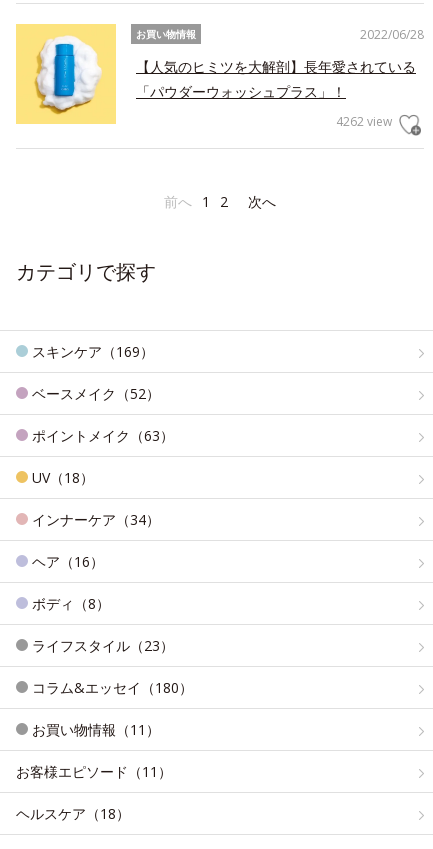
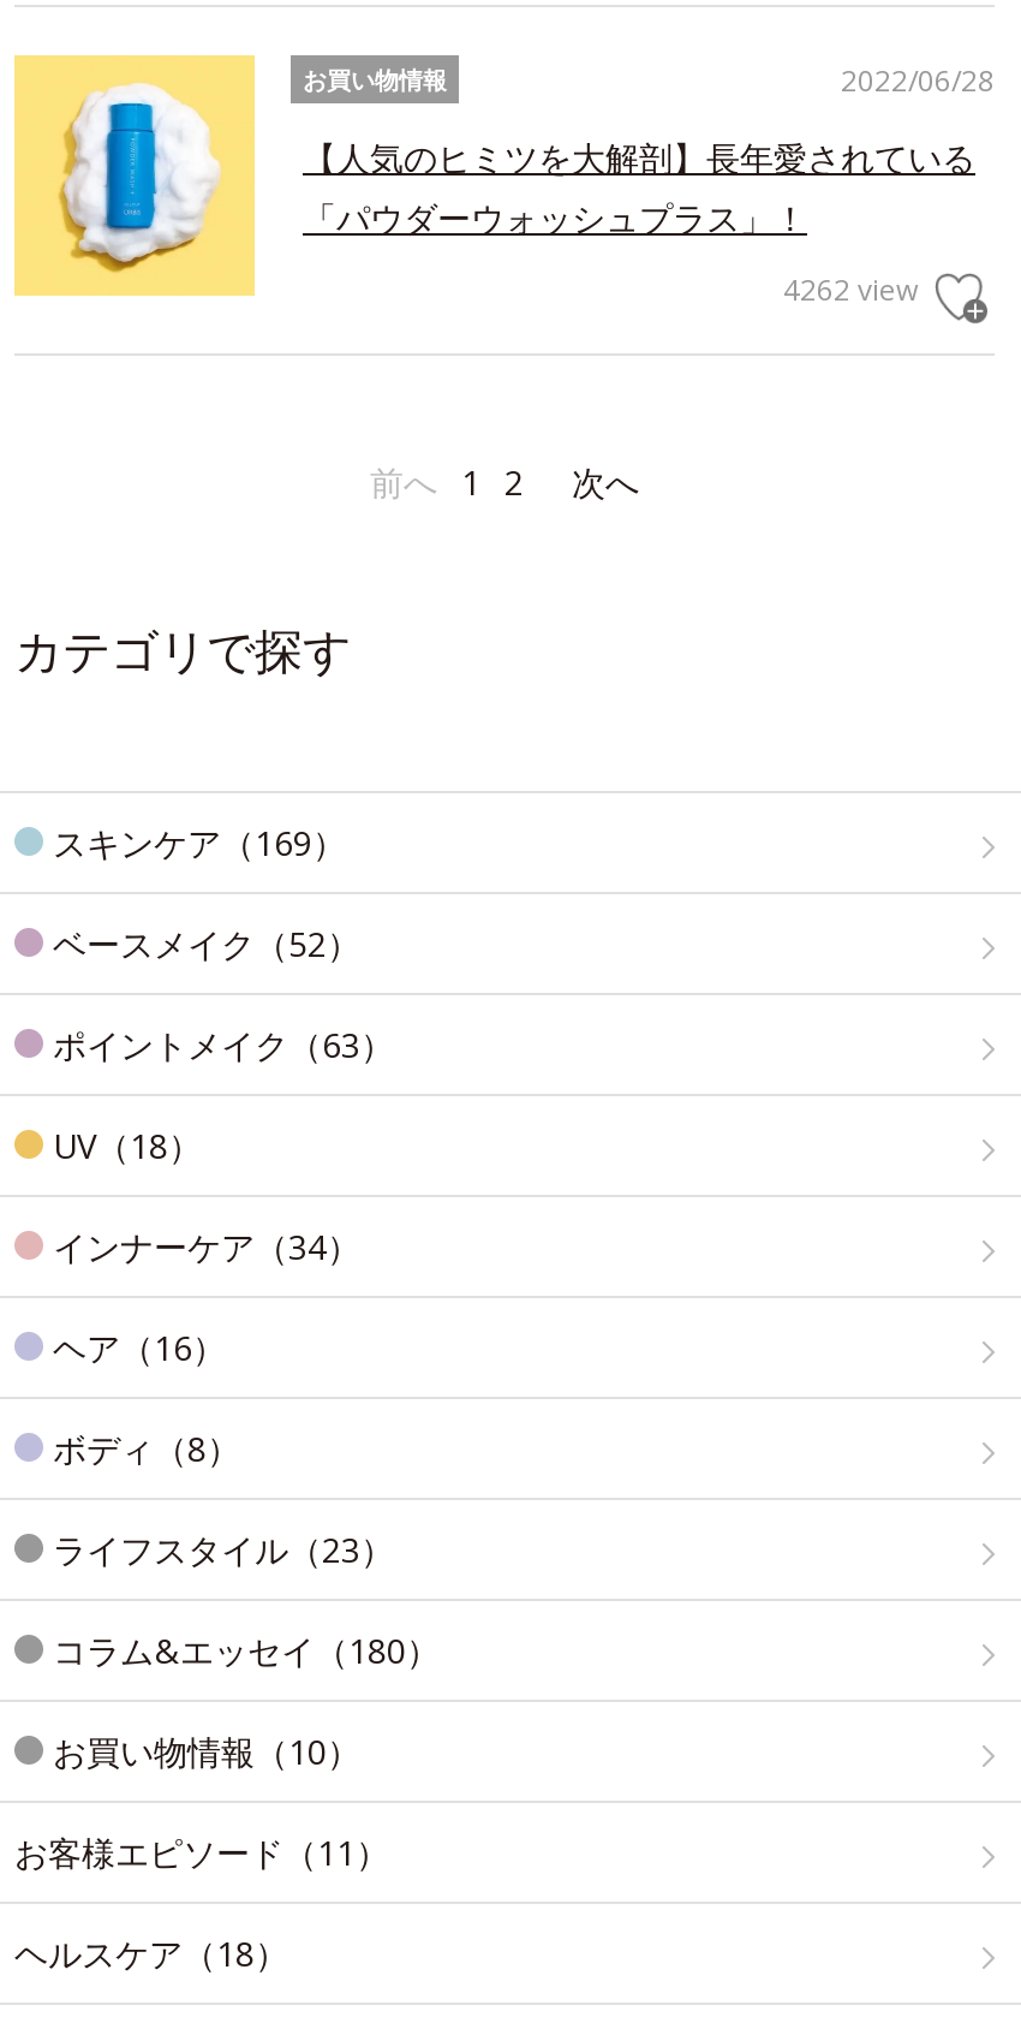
[32,720,160,739] お買い物情報（11） -> [53,1729,360,1774] お買い物情報（10）

